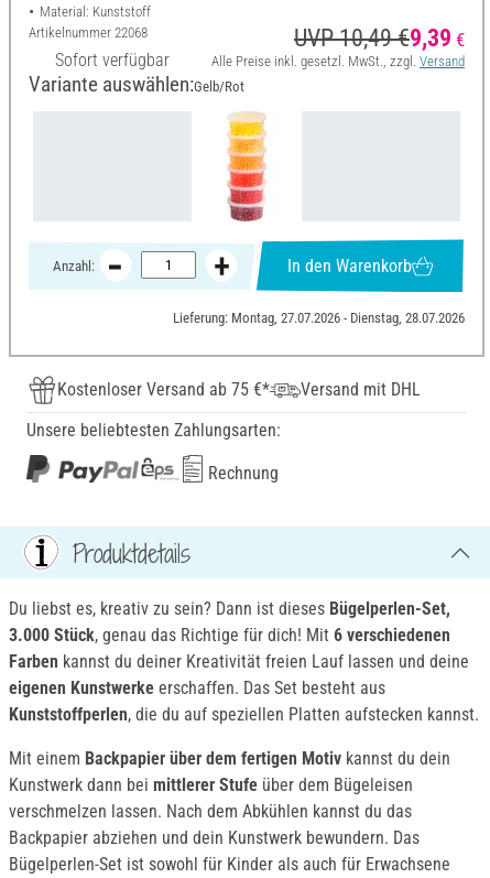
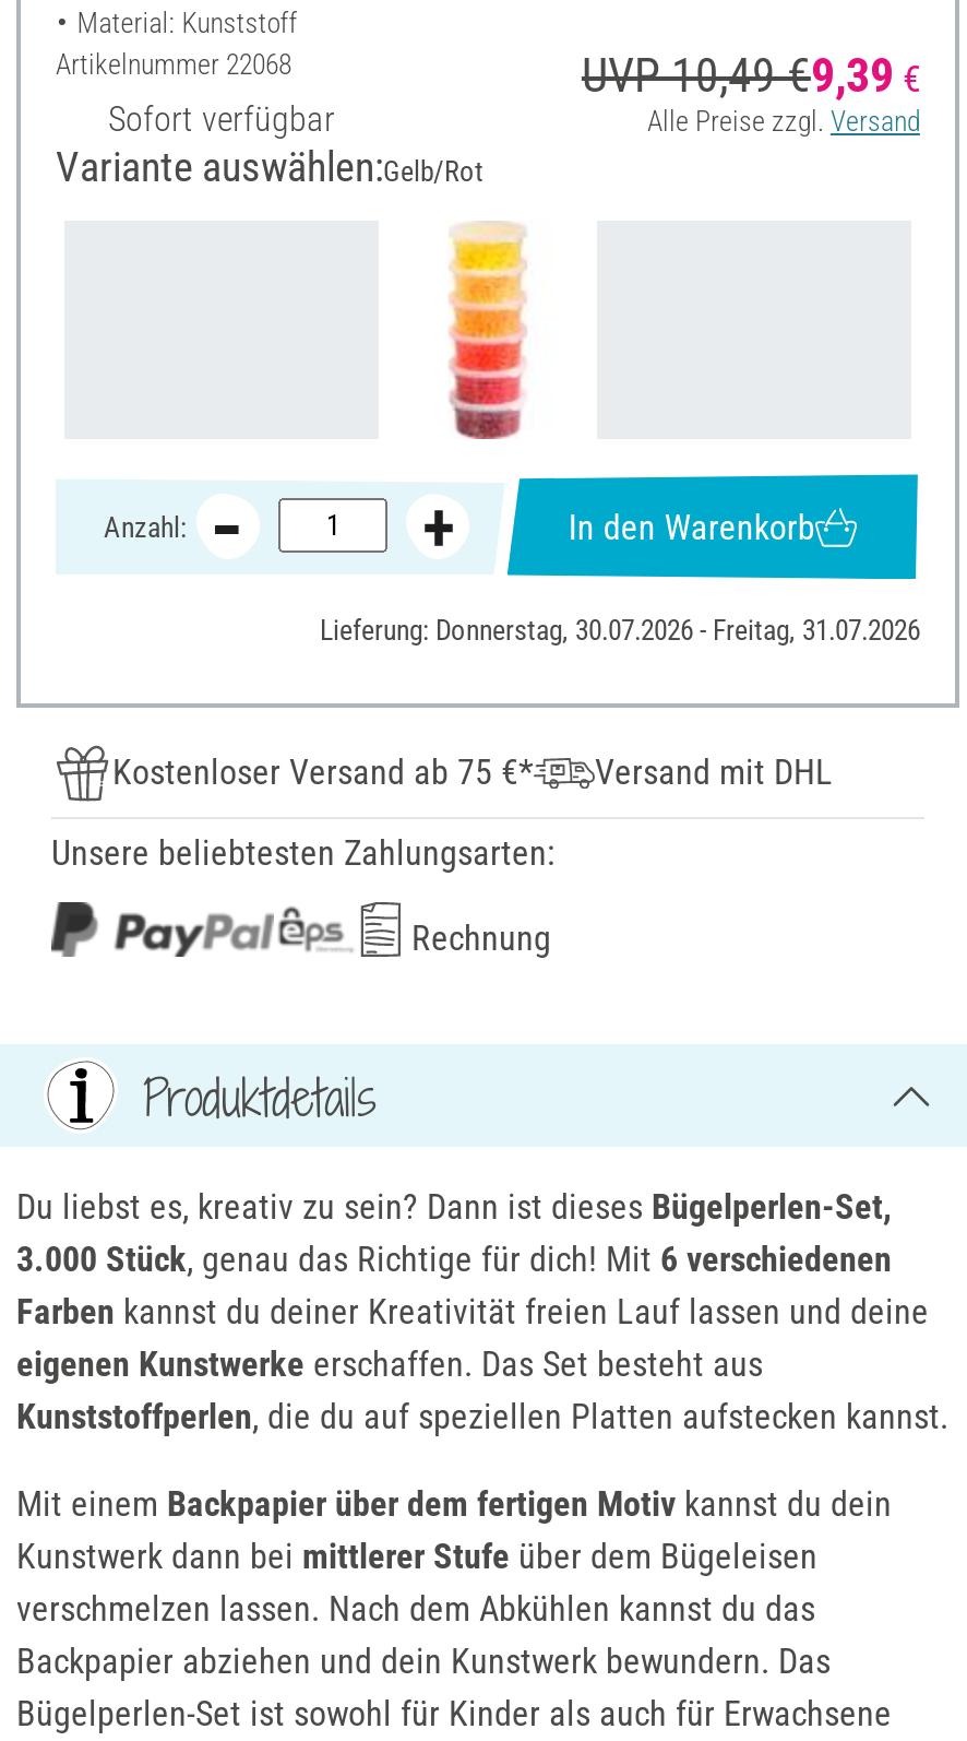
[211,53,465,70] Alle Preise inkl. gesetzl. MwSt., zzgl. Versand -> [647,105,920,138] Alle Preise zzgl. Versand
[173,310,465,327] Lieferung: Montag, 27.07.2026 - Dienstag, 28.07.2026 -> [320,615,920,647] Lieferung: Donnerstag, 30.07.2026 - Freitag, 31.07.2026

